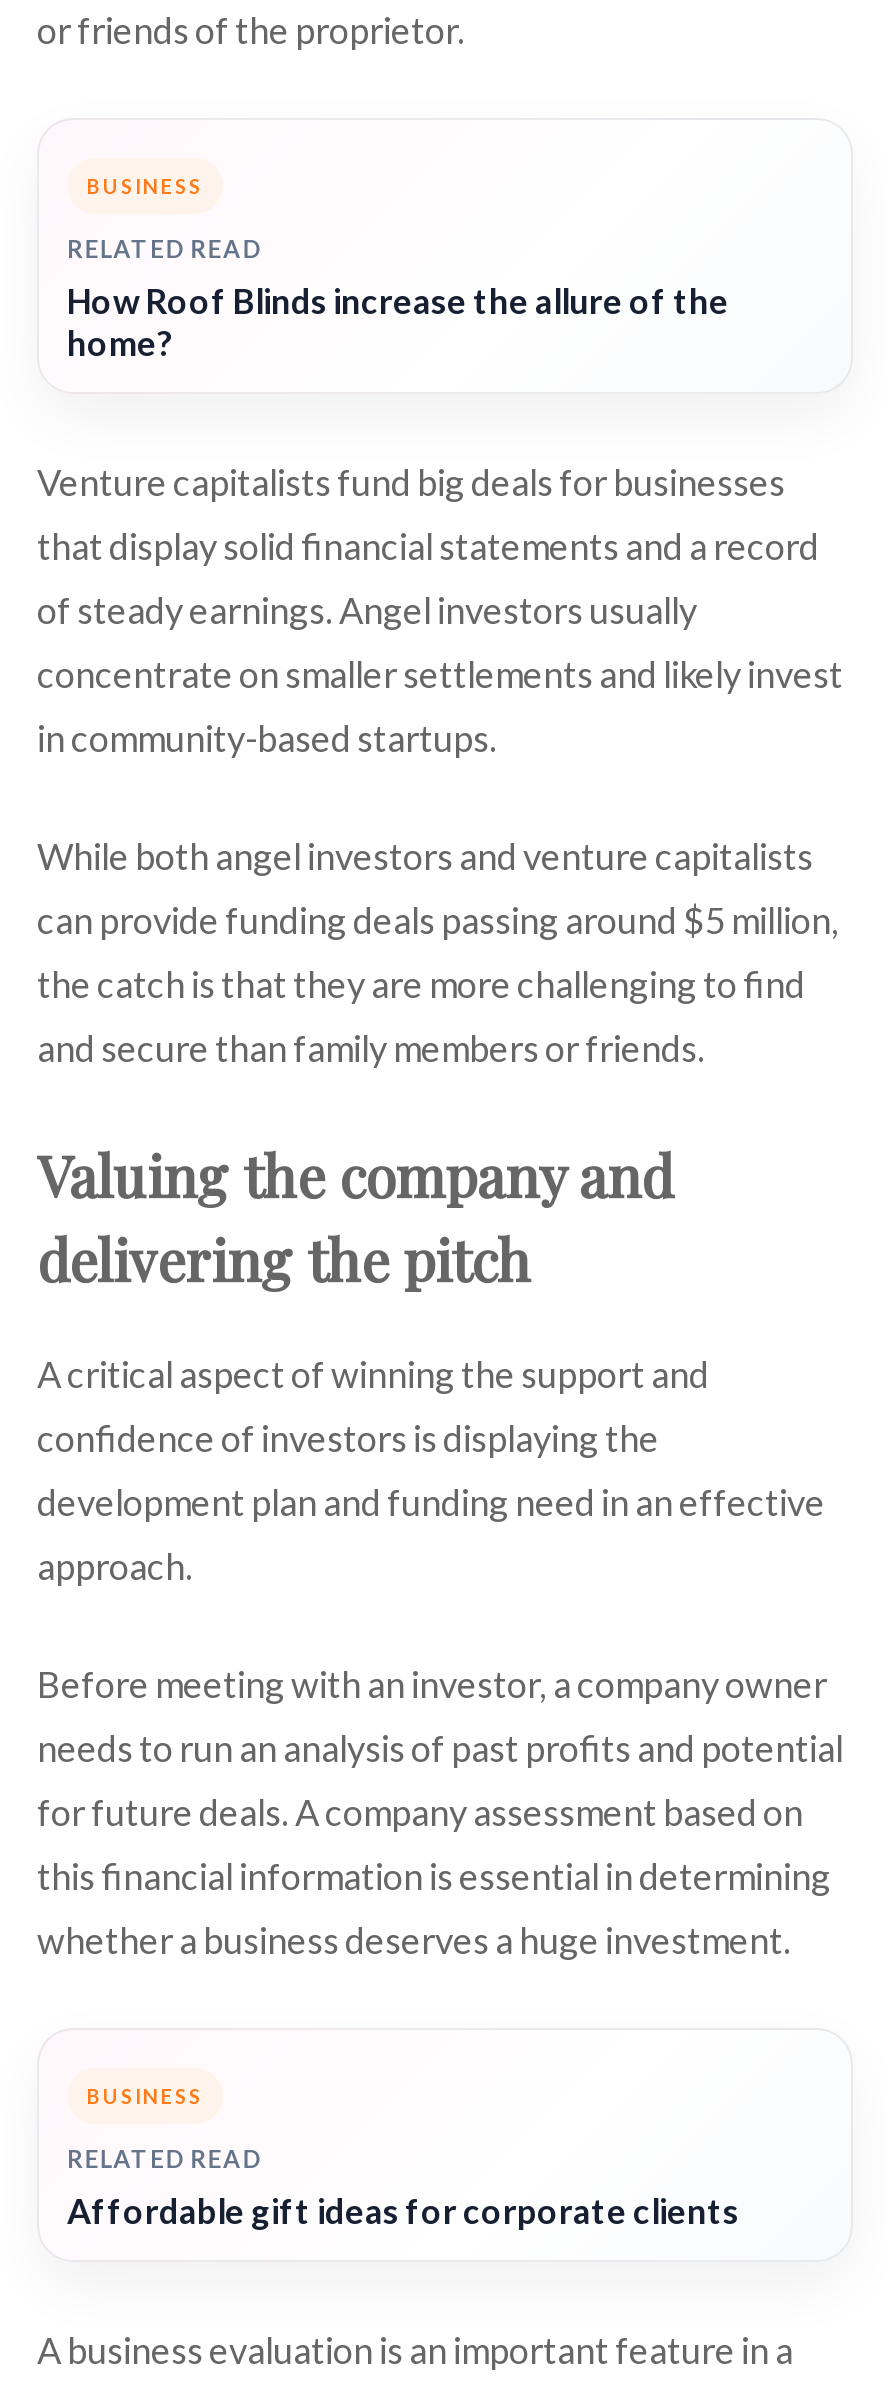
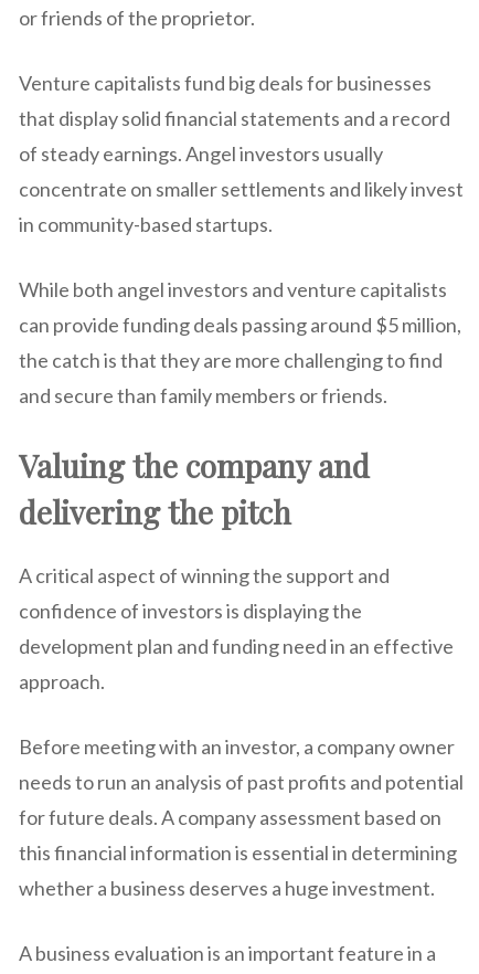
[67,174,729,364] BUSINESS | RELATED READ | How Roof Blinds increase the allure of the | home? -> none
[67,2084,739,2232] BUSINESS | RELATED READ | Affordable gift ideas for corporate clients -> none

